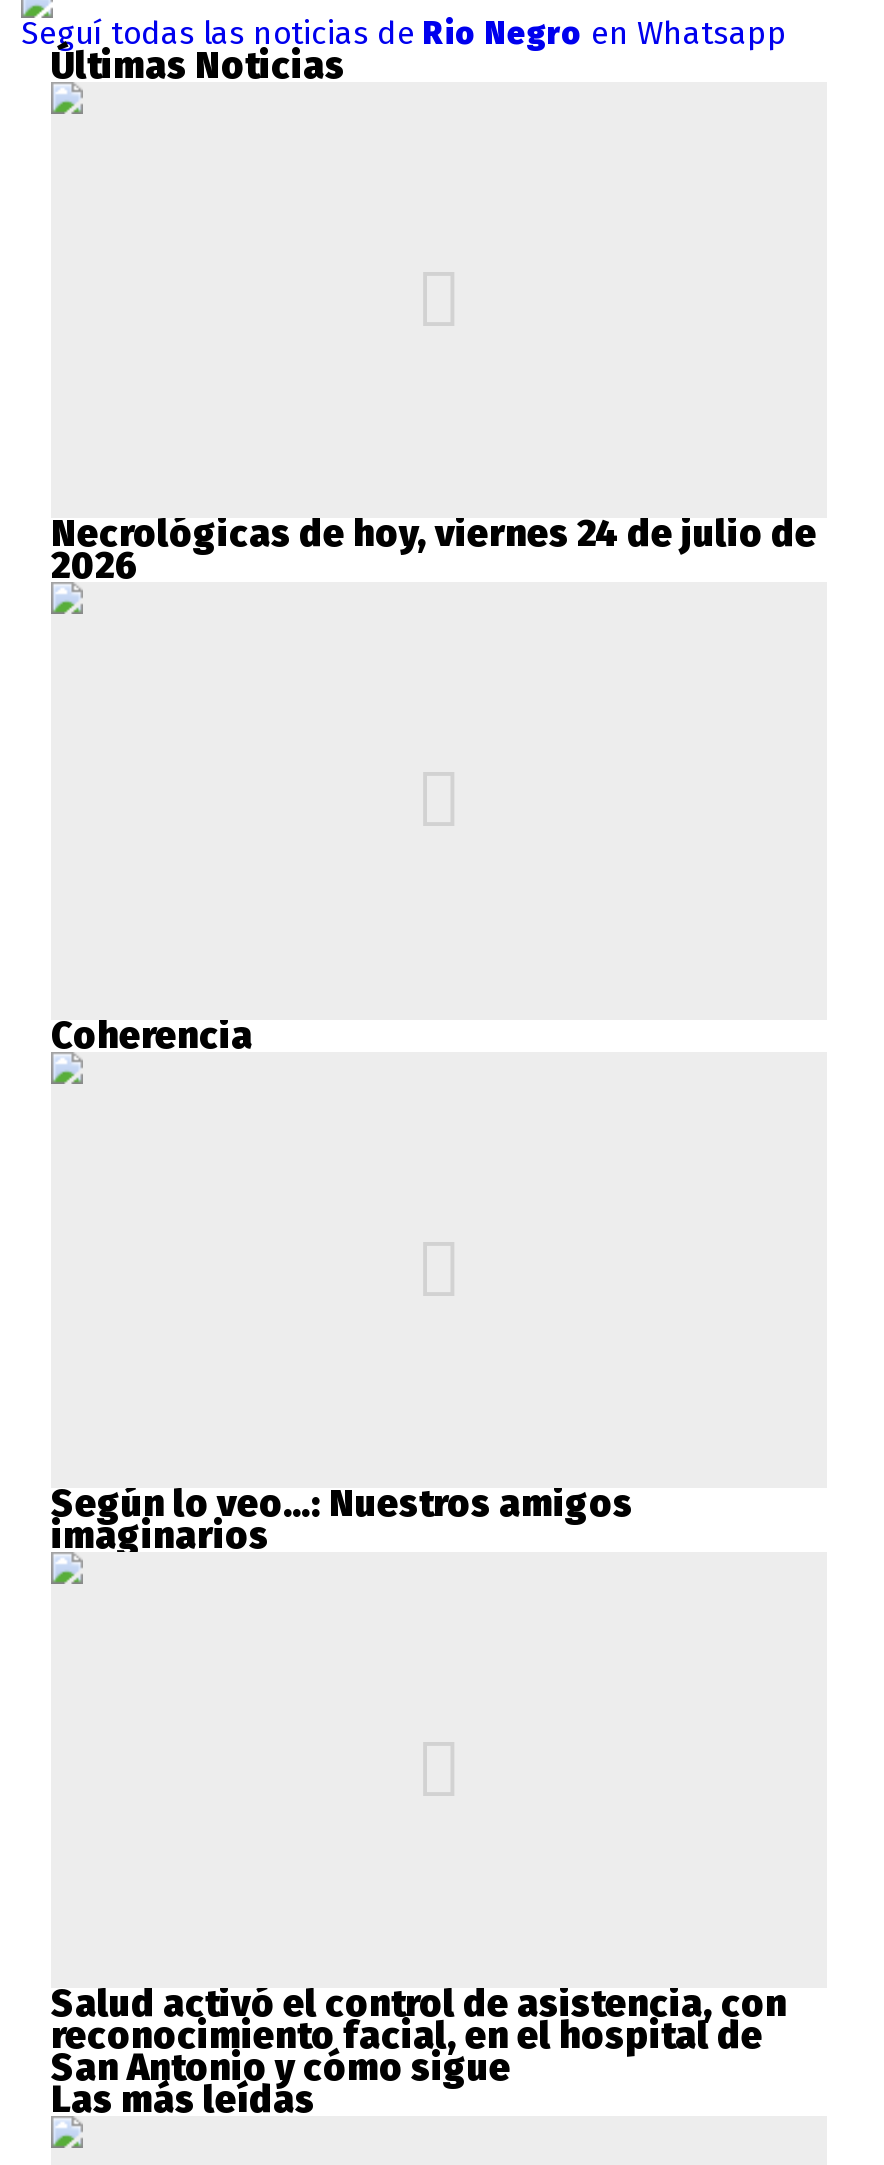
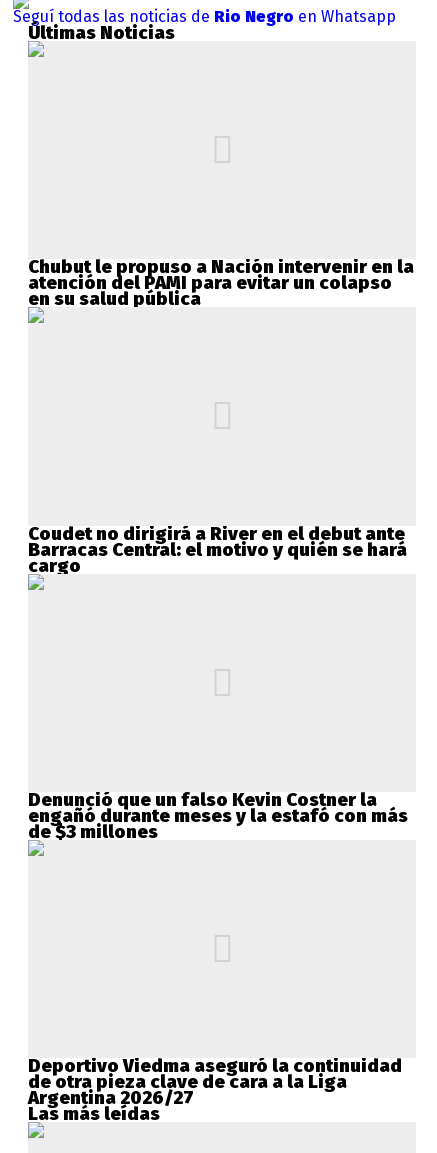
[51,512,817,588] Necrológicas de hoy, viernes 24 de julio de | 2026 -> [28,256,414,310] Chubut le propuso a Nación intervenir en la | atención del PAMI para evitar un colapso | en su salud pública
[51,1013,253,1057] Coherencia -> [28,522,407,576] Coudet no dirigirá a River en el debut ante | Barracas Central: el motivo y quién se hará | cargo
[51,1482,633,1558] Según lo veo…: Nuestros amigos | imaginarios -> [28,789,408,843] Denunció que un falso Kevin Costner la | engañó durante meses y la estafó con más | de $3 millones
[51,1982,787,2090] Salud activó el control de asistencia, con | reconocimiento facial, en el hospital de | San Antonio y cómo sigue -> [28,1055,402,1109] Deportivo Viedma aseguró la continuidad | de otra pieza clave de cara a la Liga | Argentina 2026/27

